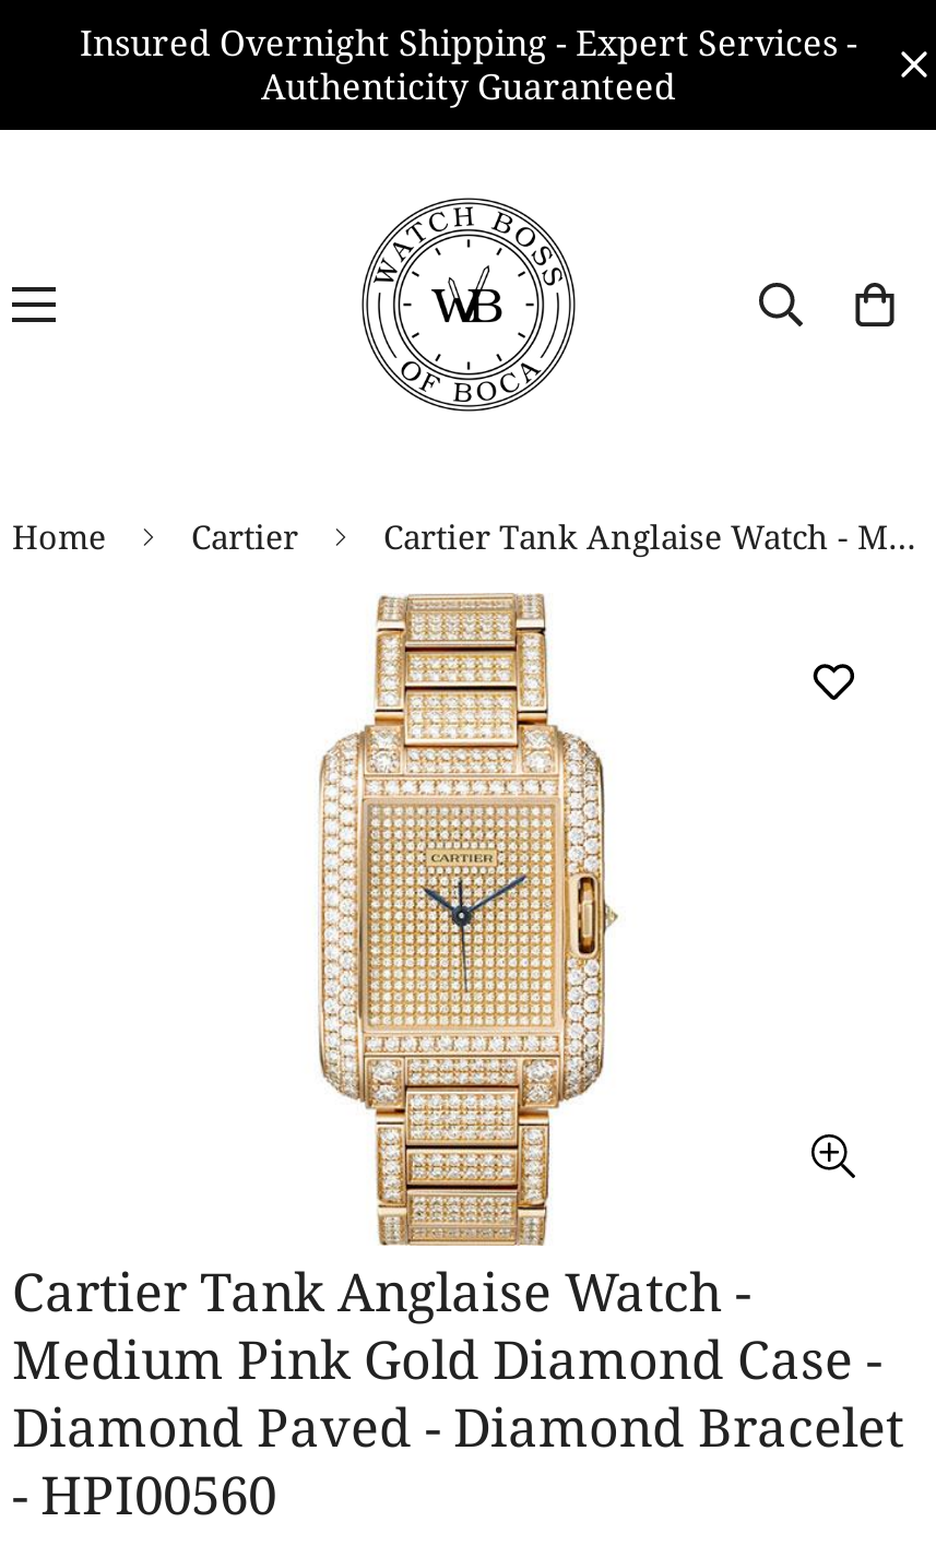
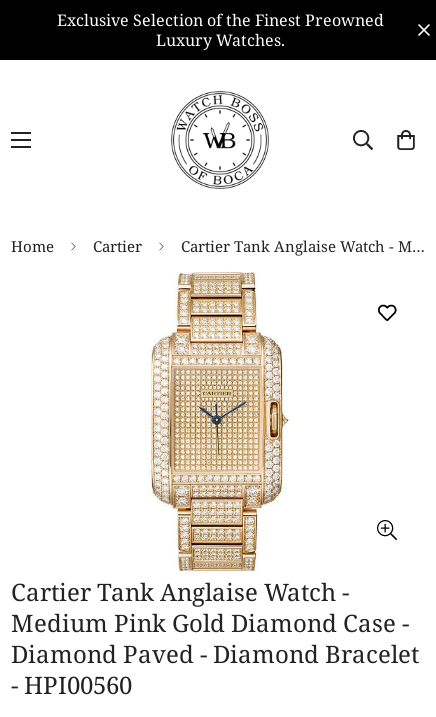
[80,19,857,110] Insured Overnight Shipping - Expert Services - | Authenticity Guaranteed -> [56,9,383,51] Exclusive Selection of the Finest Preowned | Luxury Watches.

